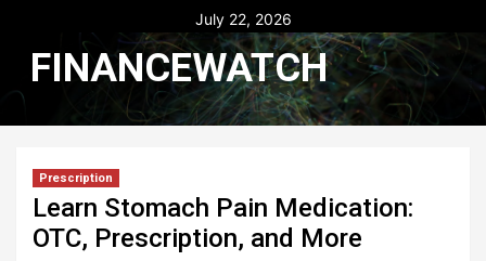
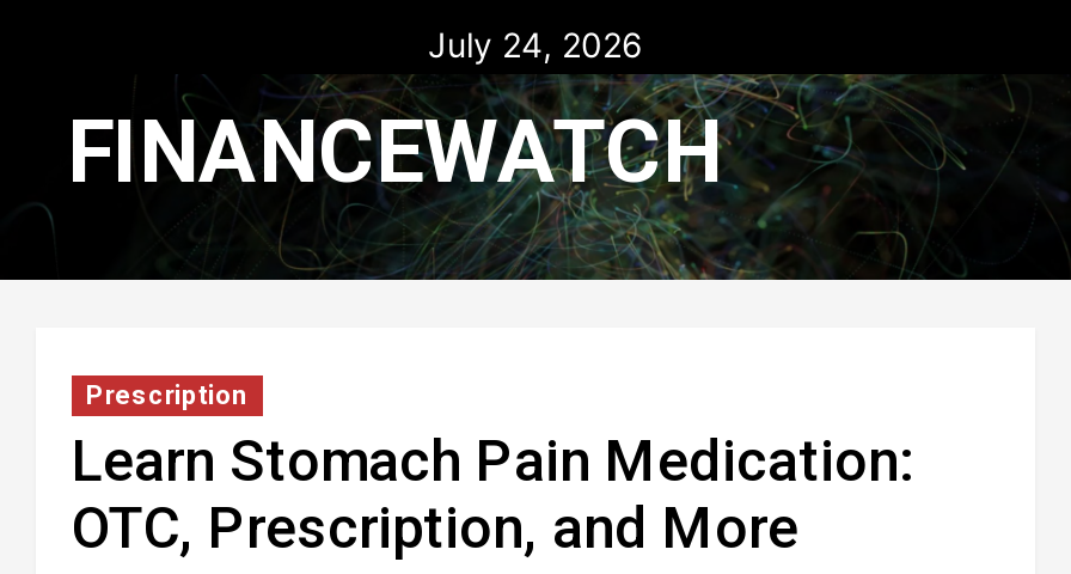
[195,10,291,28] July 22, 2026 -> [428,24,643,65] July 24, 2026

